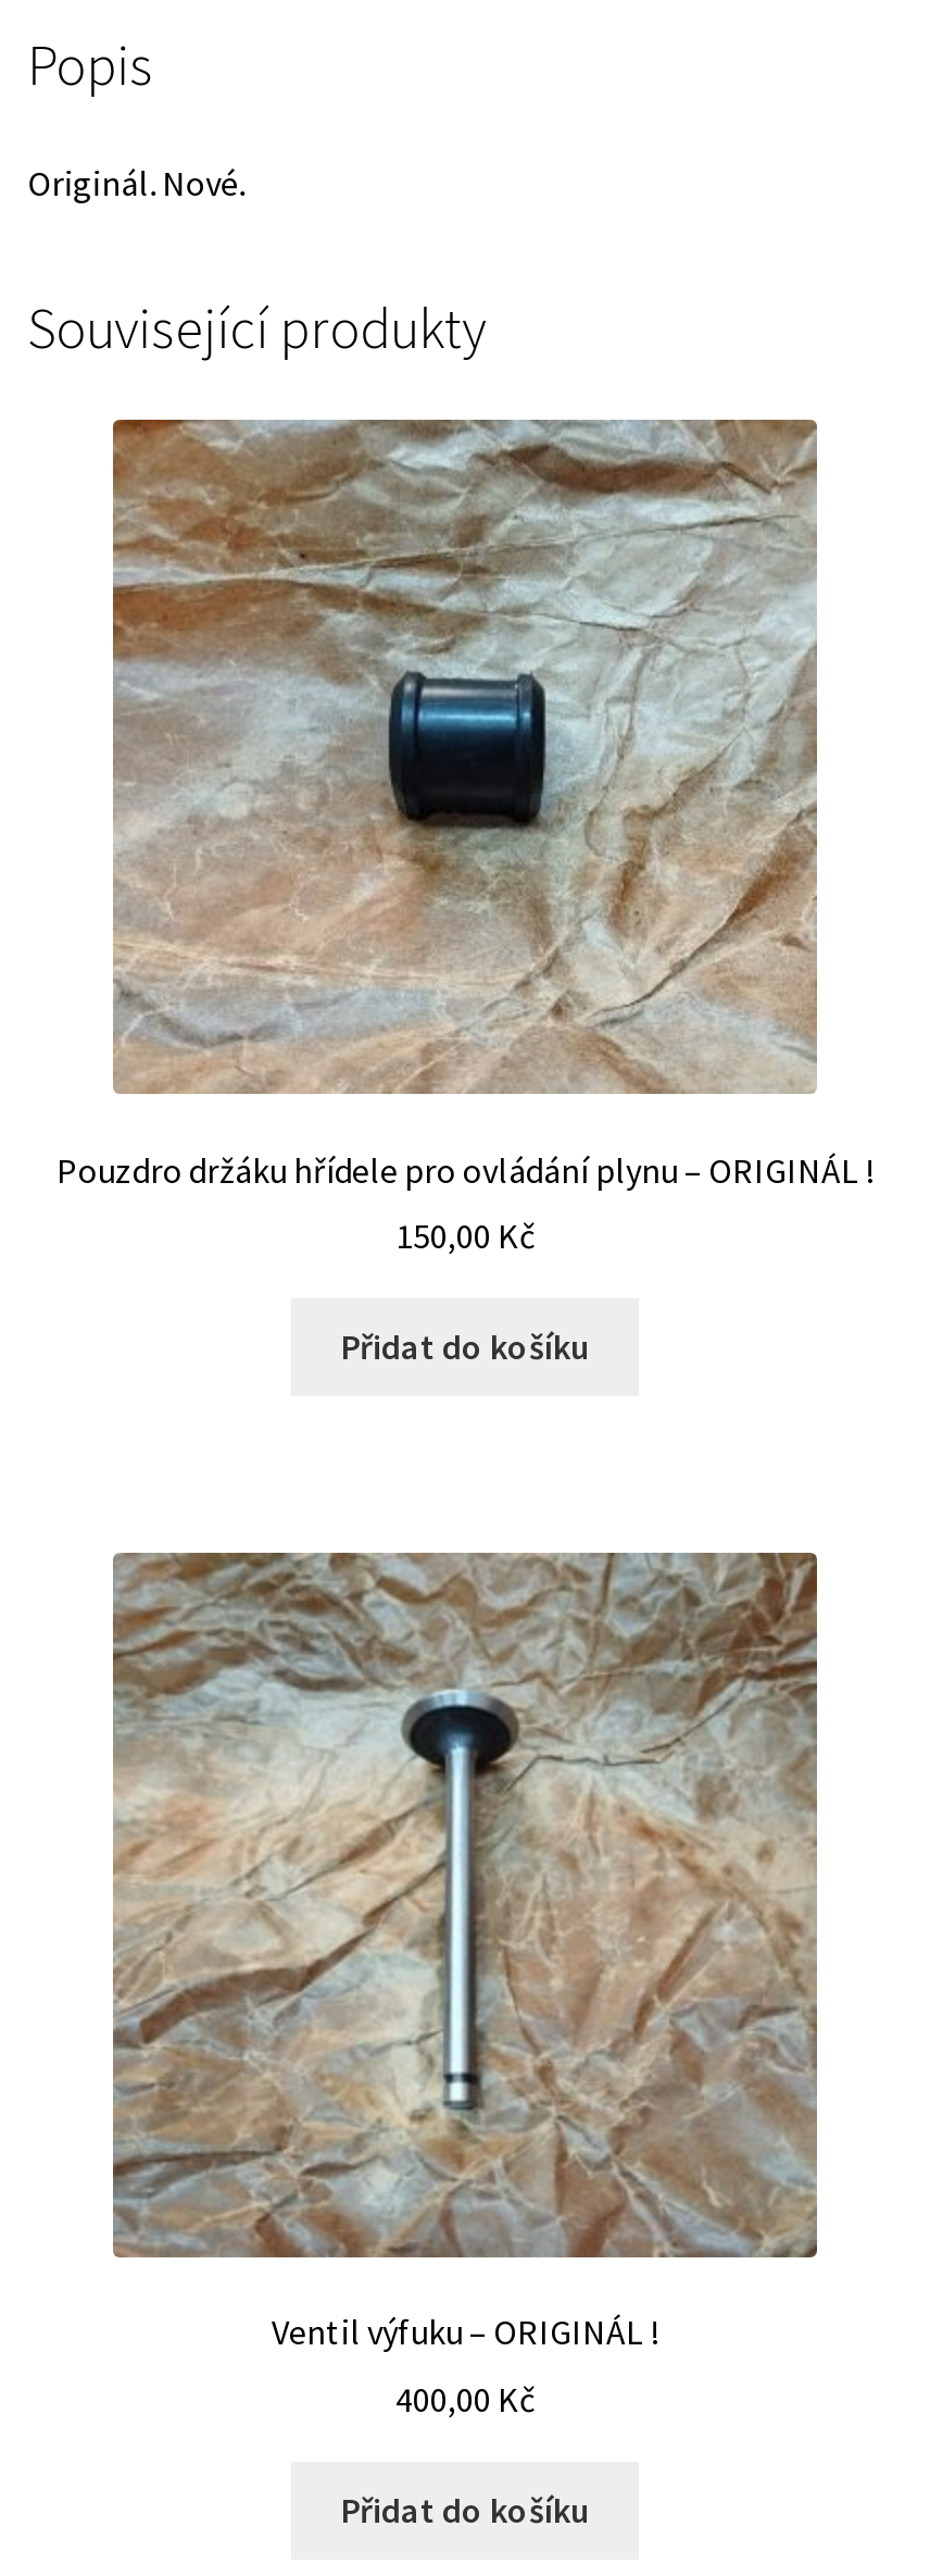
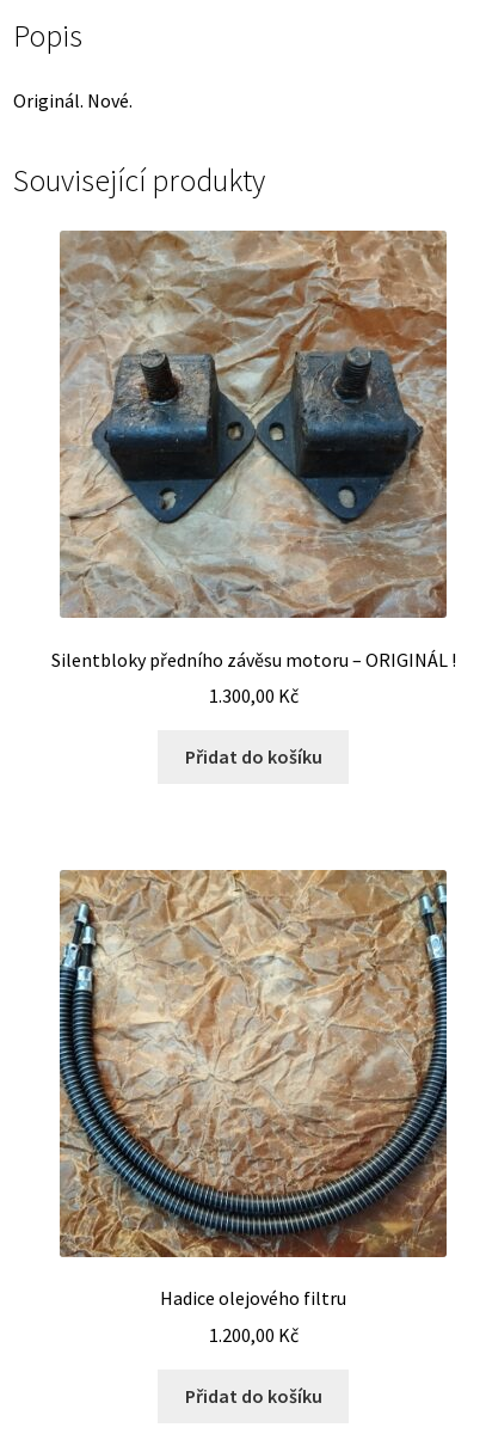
[56,420,874,1191] [image] | Pouzdro držáku hřídele pro ovládání plynu – ORIGINÁL ! -> [51,229,456,671] [image] | Silentbloky předního závěsu motoru – ORIGINÁL !
[395,1214,535,1257] 150,00 Kč -> [208,684,298,708] 1.300,00 Kč
[111,1553,819,2354] [image] | Ventil výfuku – ORIGINÁL ! -> [59,870,448,1310] [image] | Hadice olejového filtru
[395,2377,535,2421] 400,00 Kč -> [208,1323,298,1347] 1.200,00 Kč

